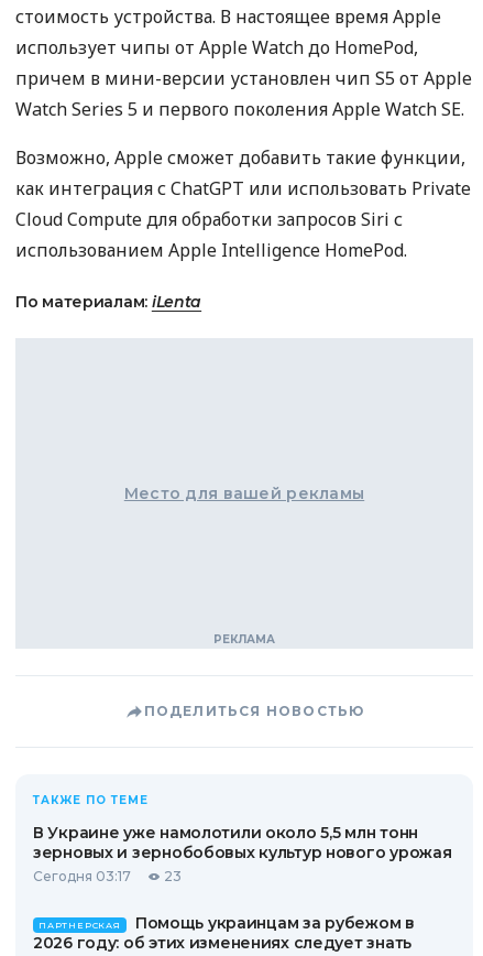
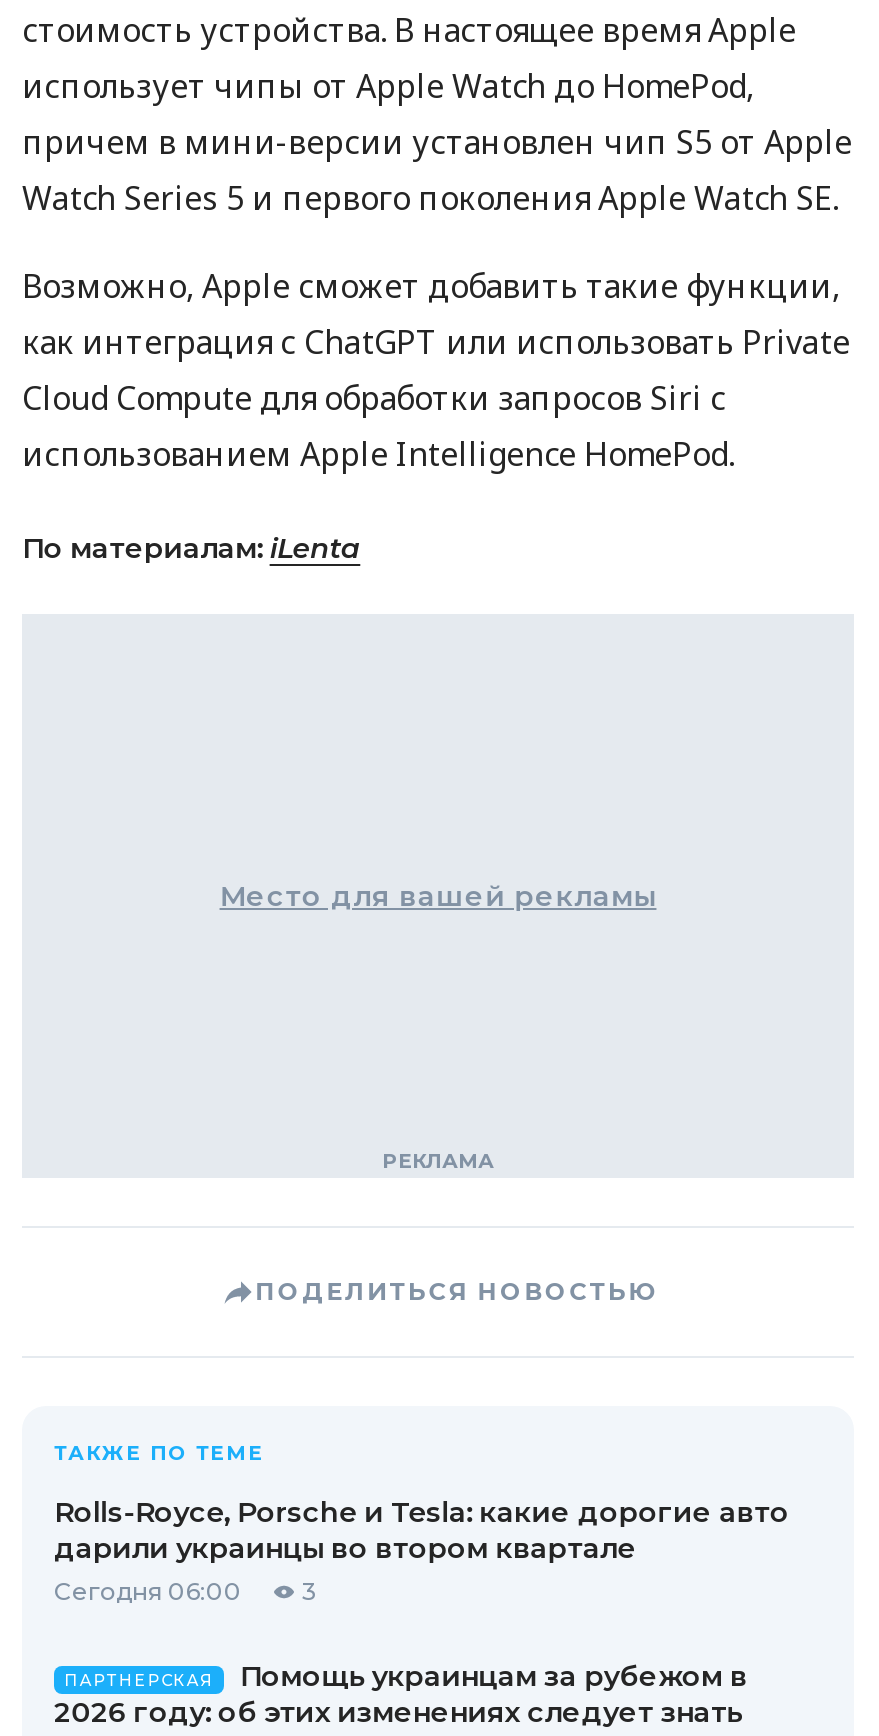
[33,822,452,884] В Украине уже намолотили около 5,5 млн тонн | зерновых и зернобобовых культур нового урожая | Сегодня 03:17 | 23 -> [54,1493,789,1605] Rolls-Royce, Porsche и Tesla: какие дорогие авто | дарили украинцы во втором квартале | Сегодня 06:00 | 3

